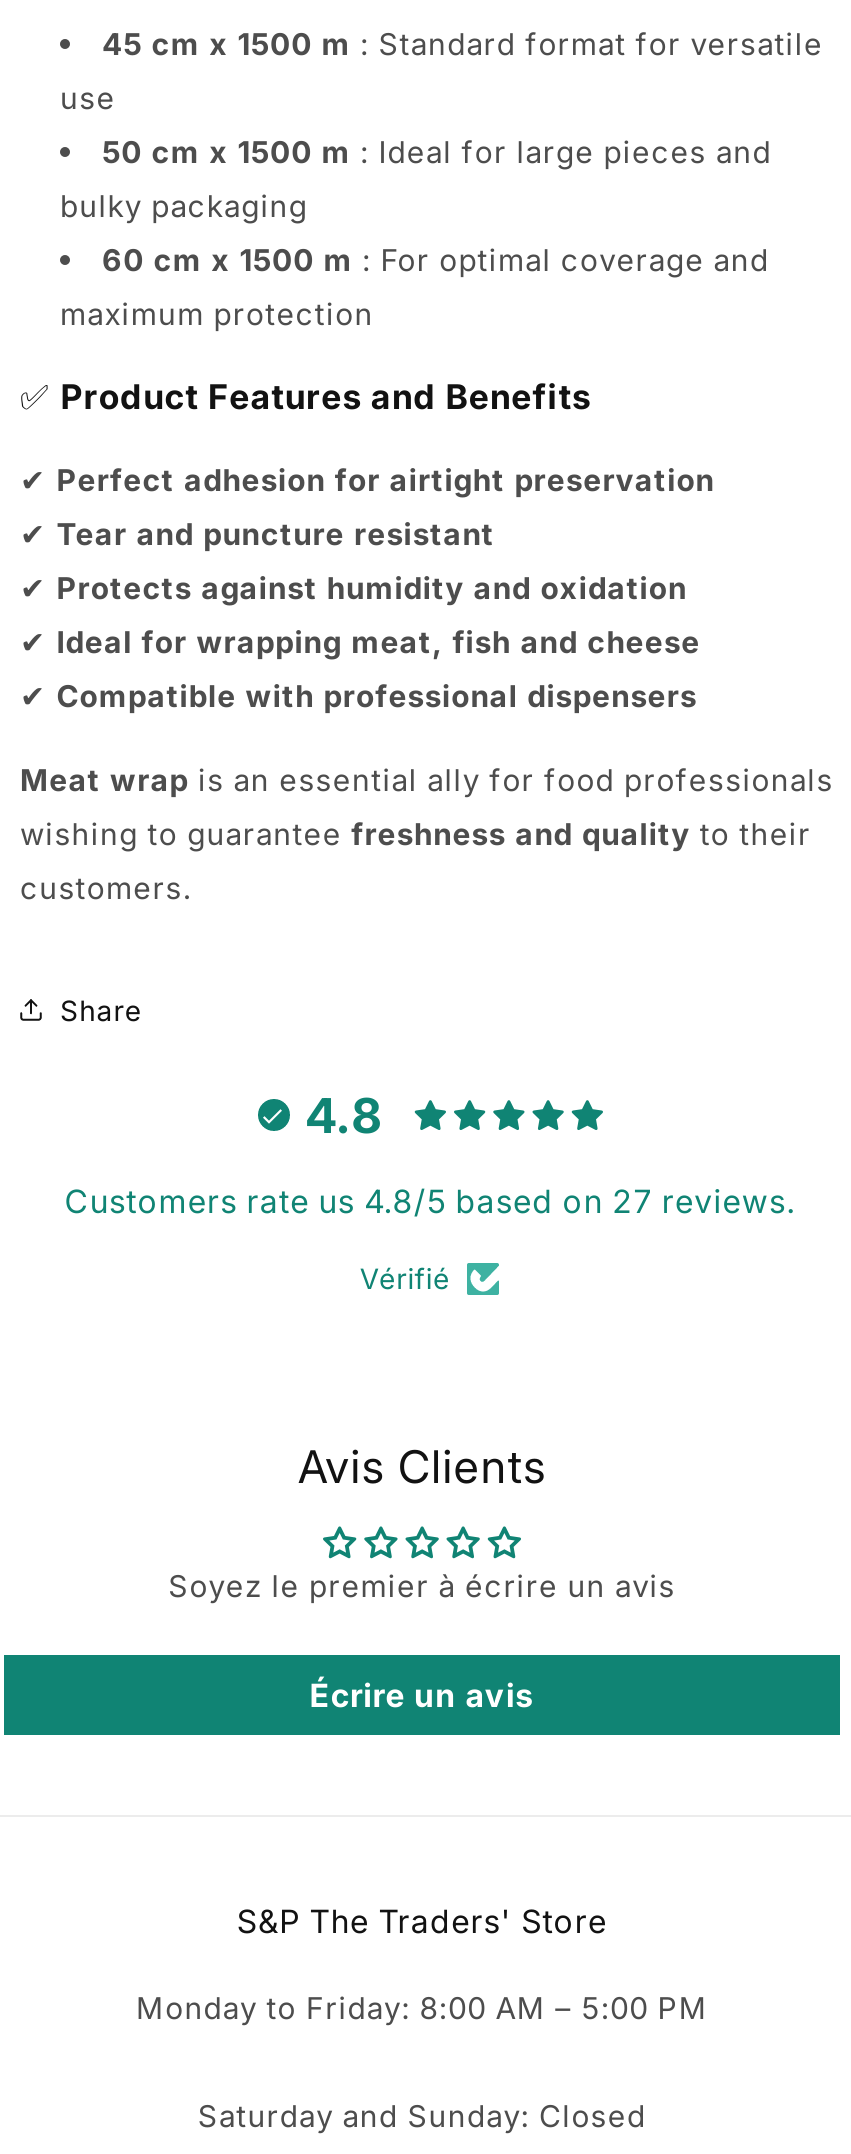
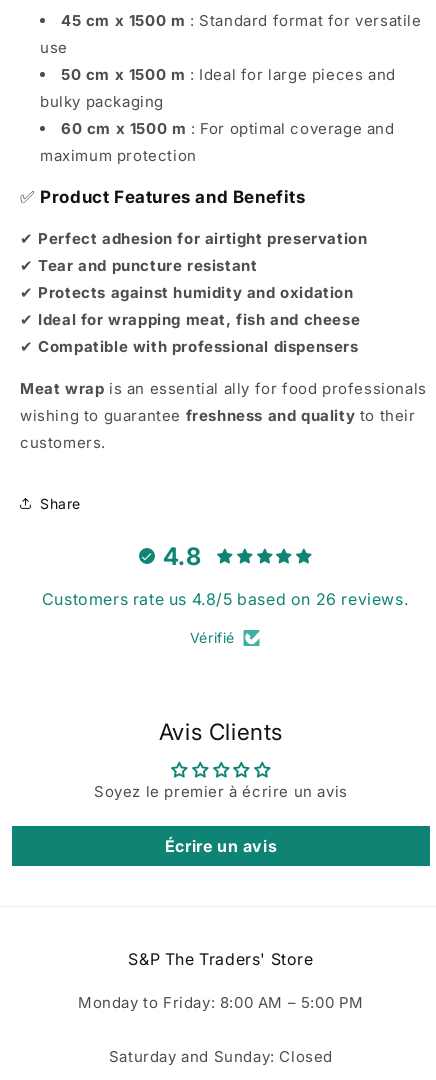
[65,1181,795,1221] Customers rate us 4.8/5 based on 27 reviews. -> [42,589,408,609] Customers rate us 4.8/5 based on 26 reviews.

